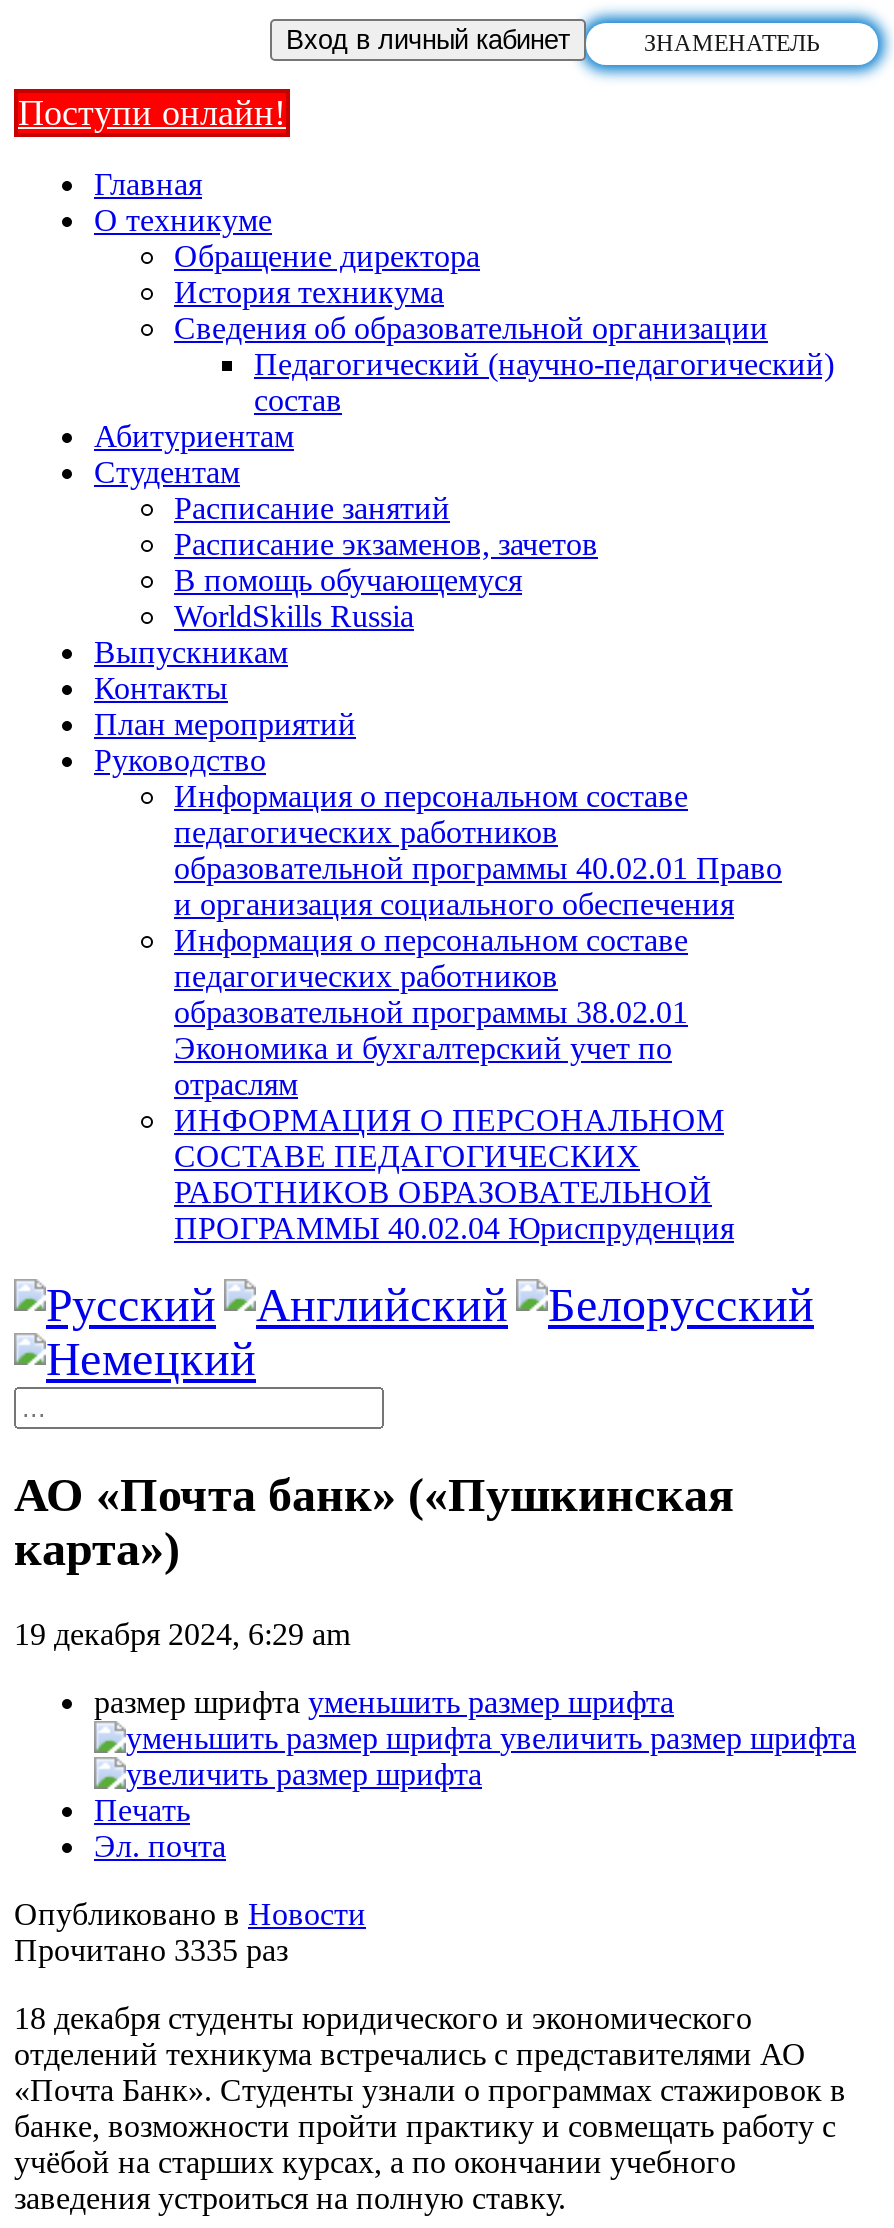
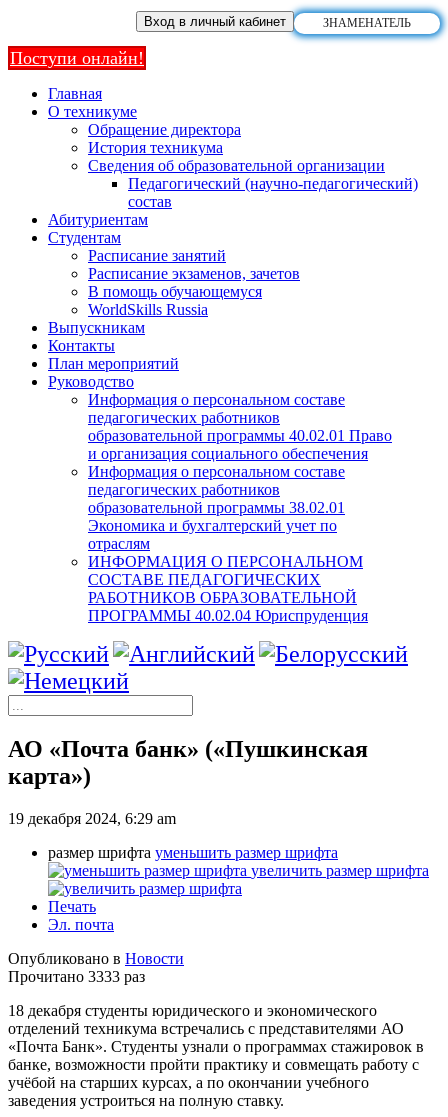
[14,1932,288,1966] Прочитано 3335 раз -> [8,968,145,985] Прочитано 3333 раз

